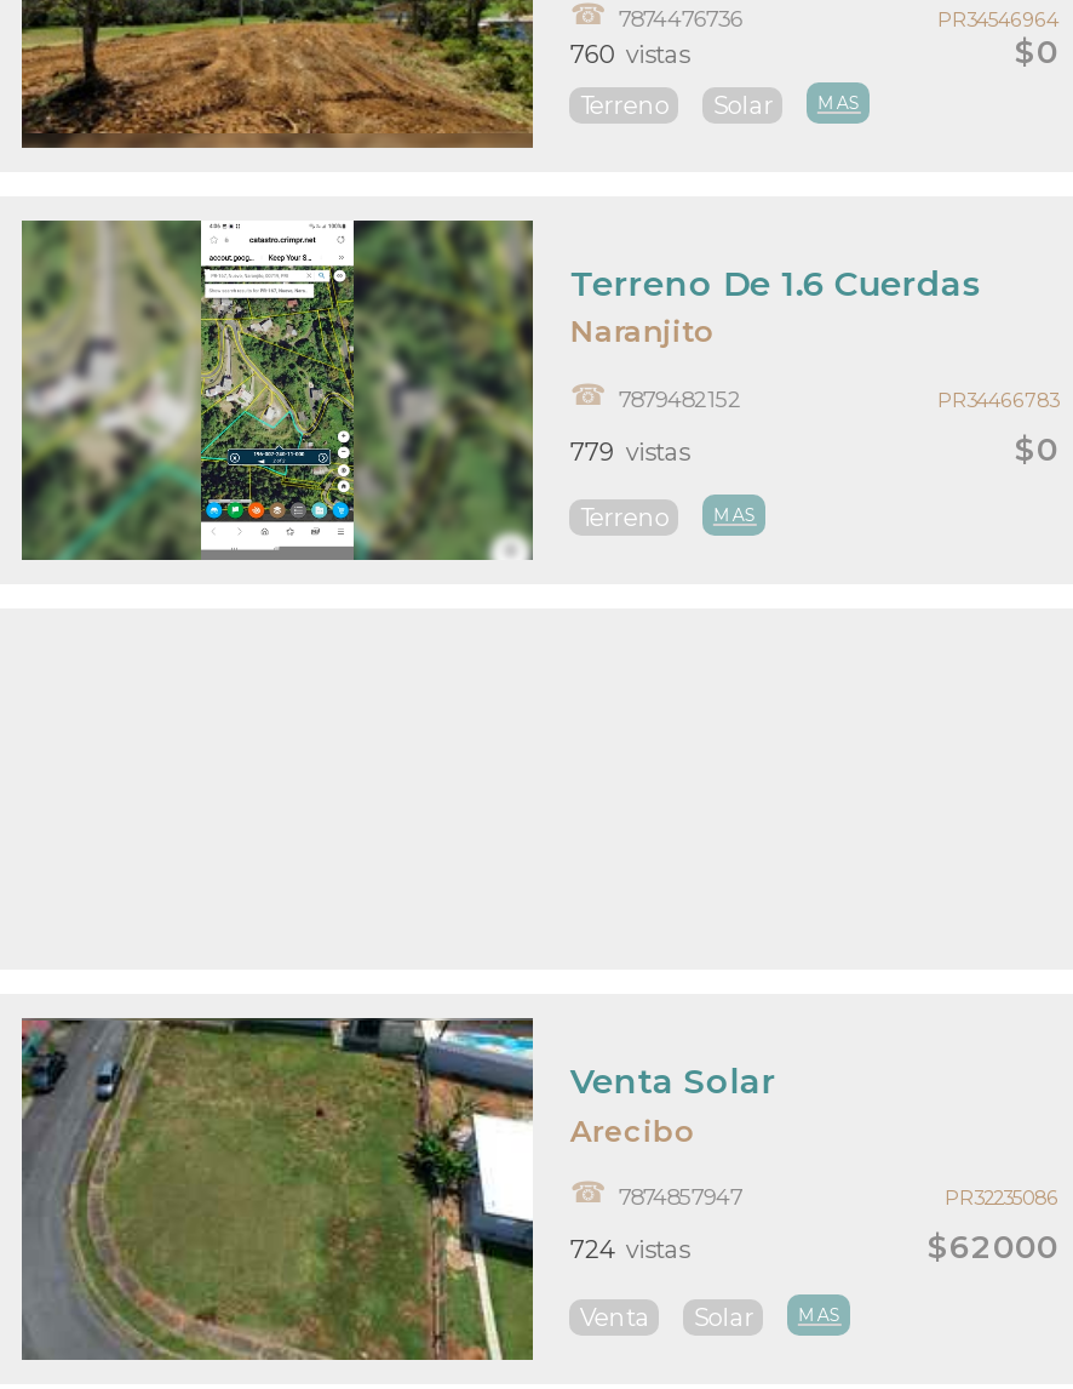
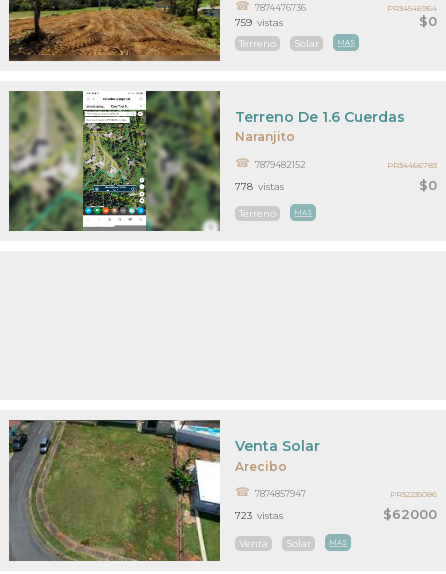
[570,39,689,70] 760 vistas -> [235,16,283,29] 759 vistas
[570,435,689,467] 779 vistas -> [235,179,284,192] 778 vistas
[570,1234,689,1266] 724 vistas -> [235,509,283,522] 723 vistas

